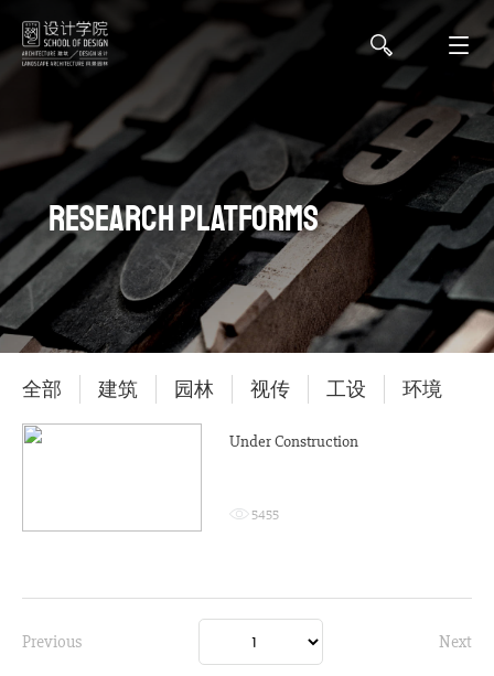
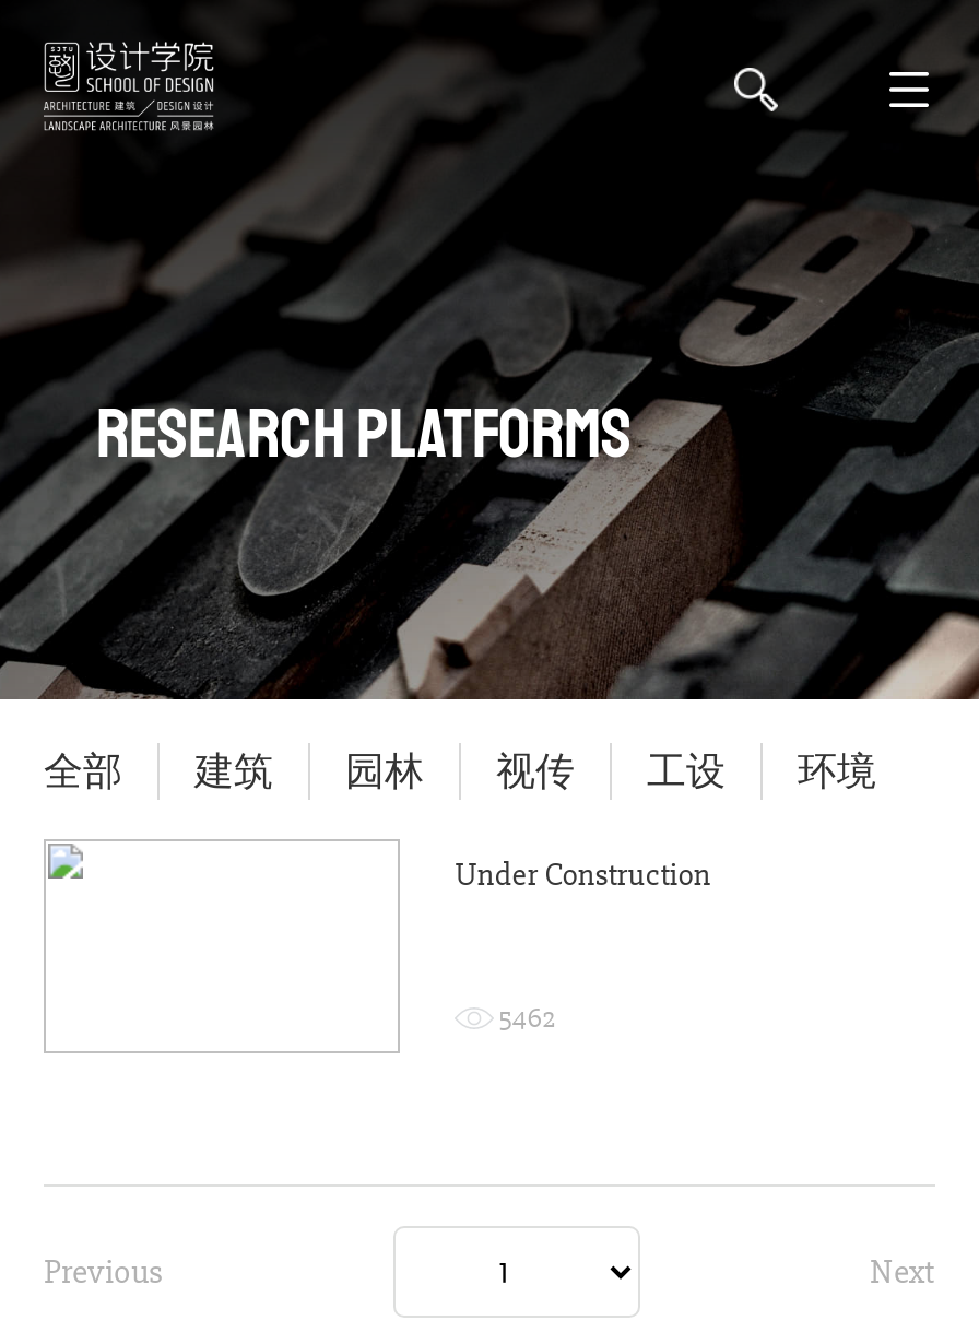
[252,505,279,523] 5455 -> [499,1001,555,1036] 5462

